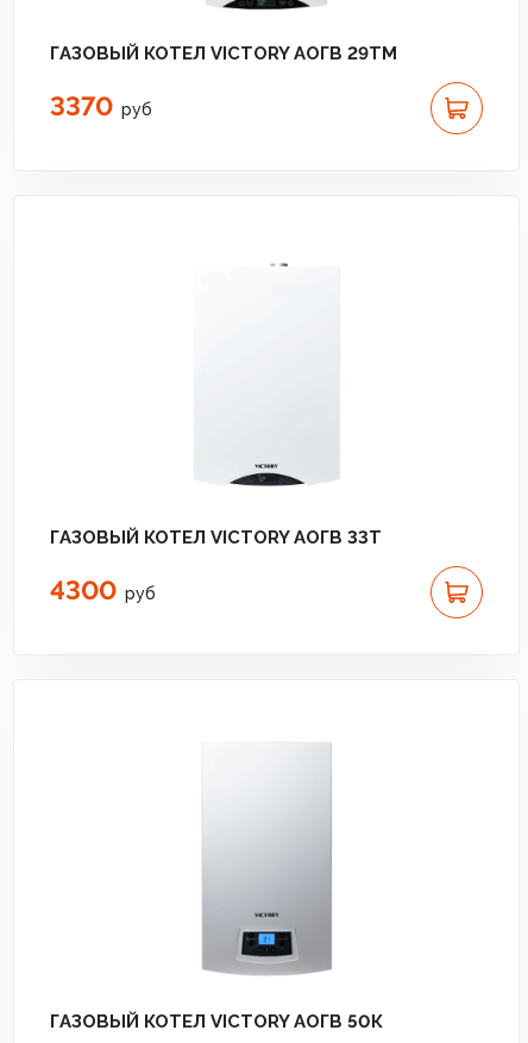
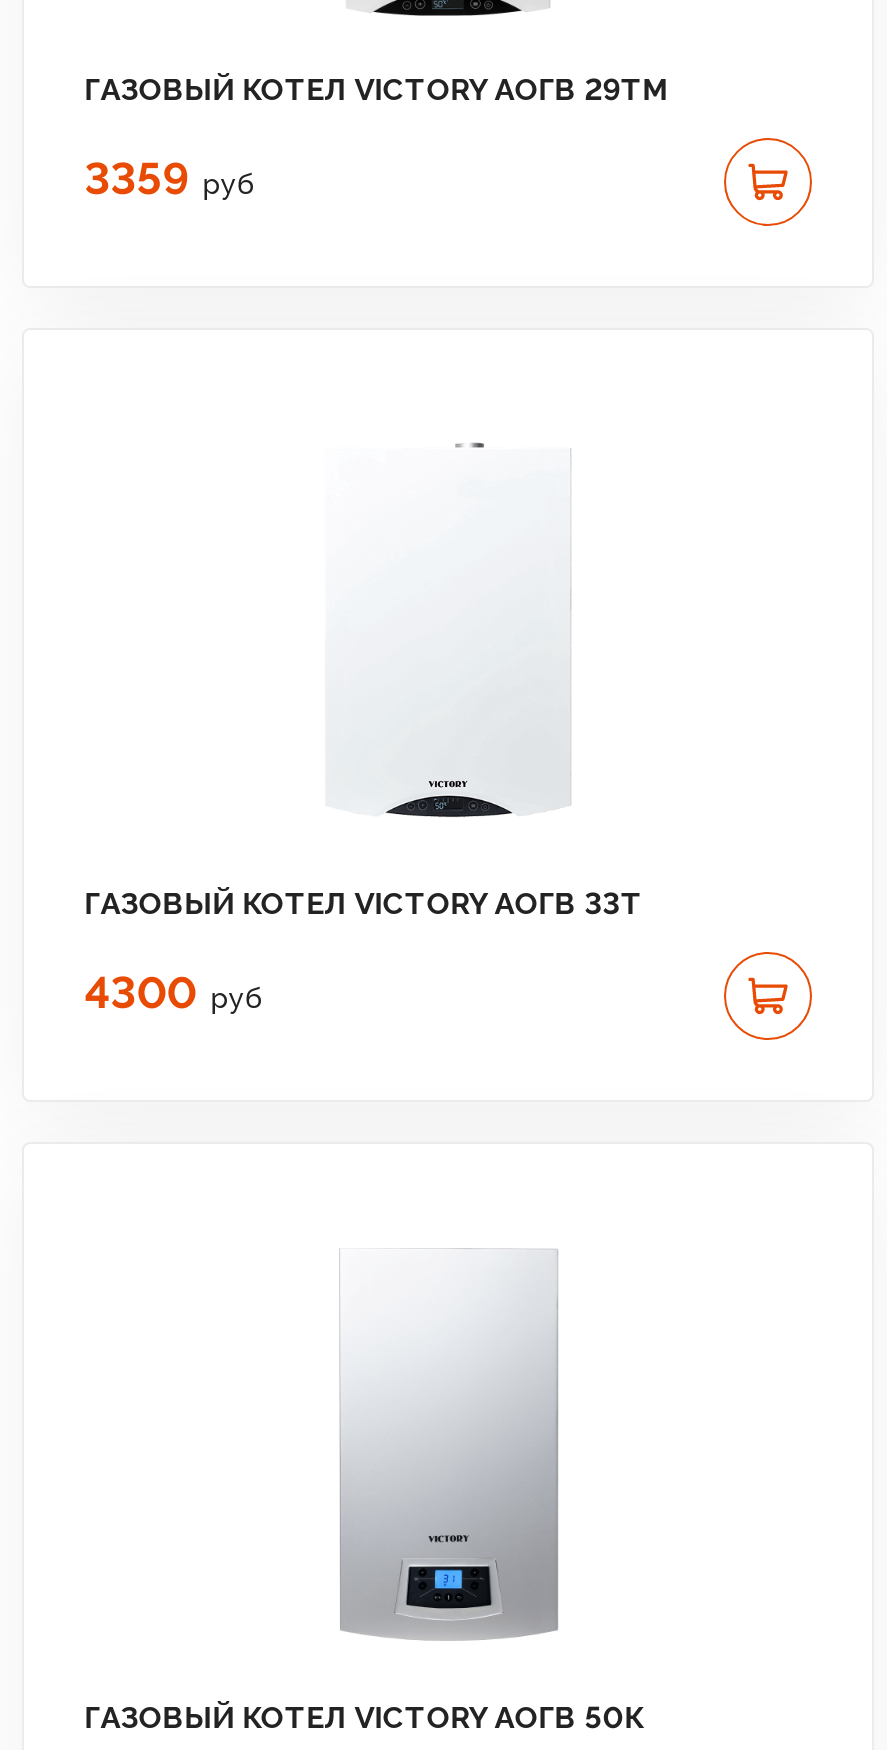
[50,90,152,121] 3370 руб -> [84,151,254,203] 3359 руб

